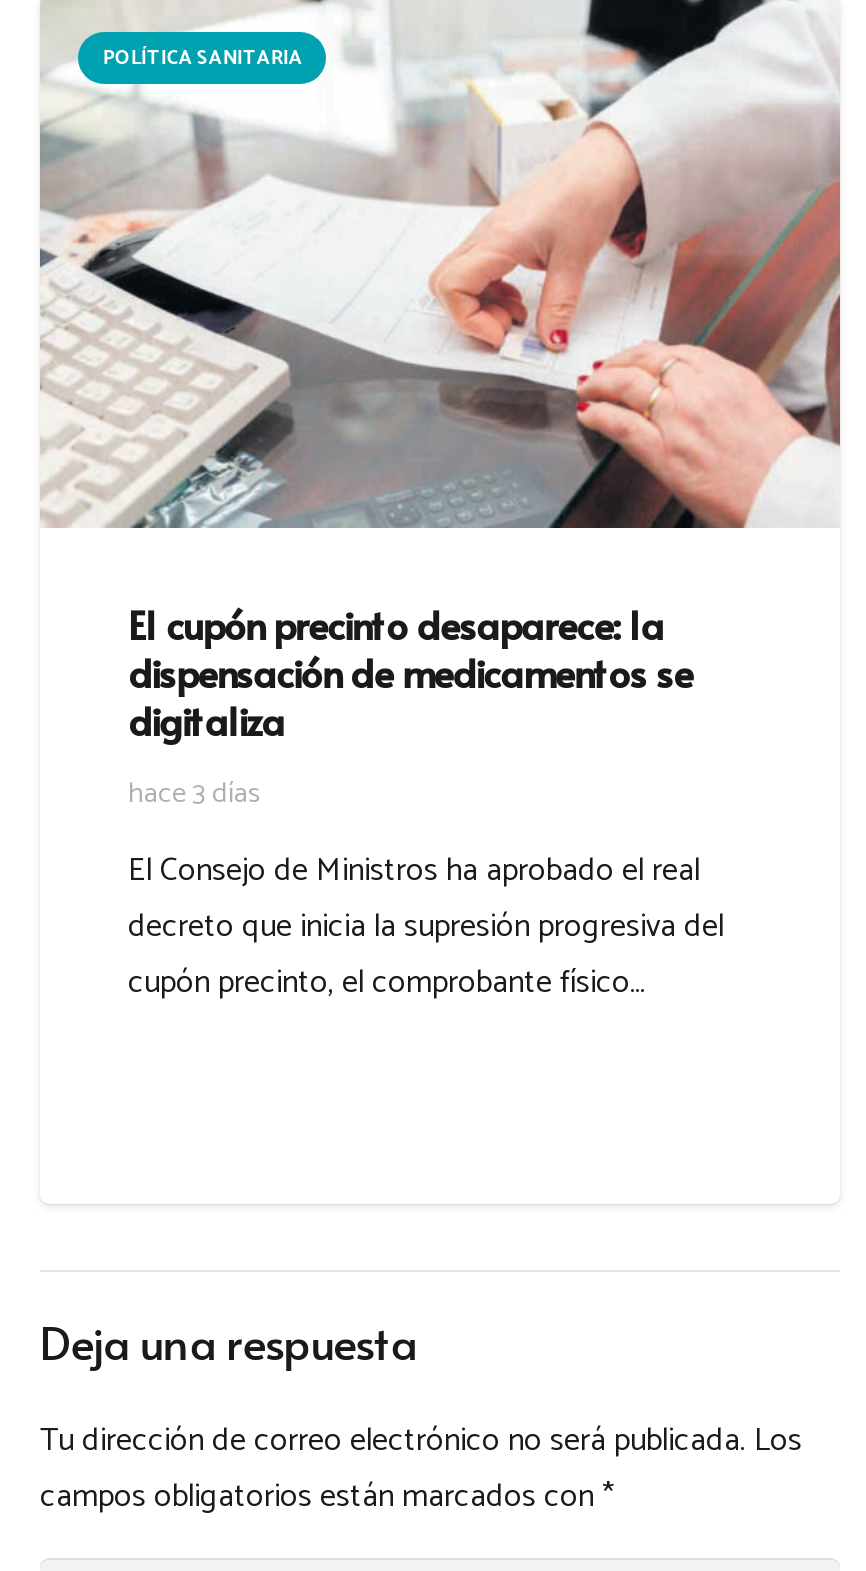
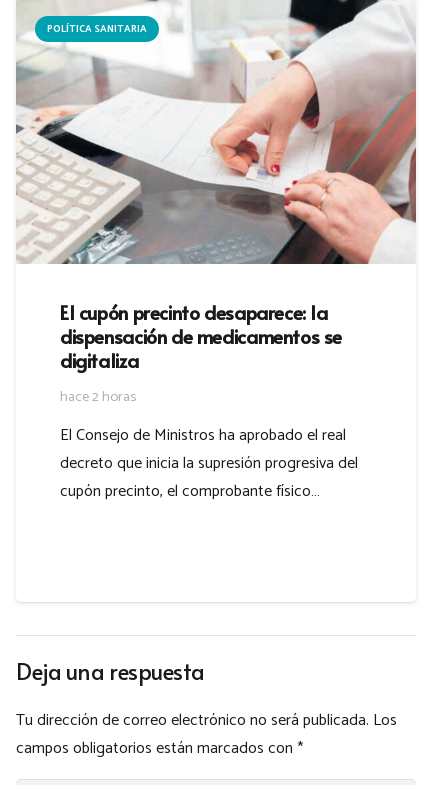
[128,770,260,818] hace 3 días -> [60,385,136,409] hace 2 horas

